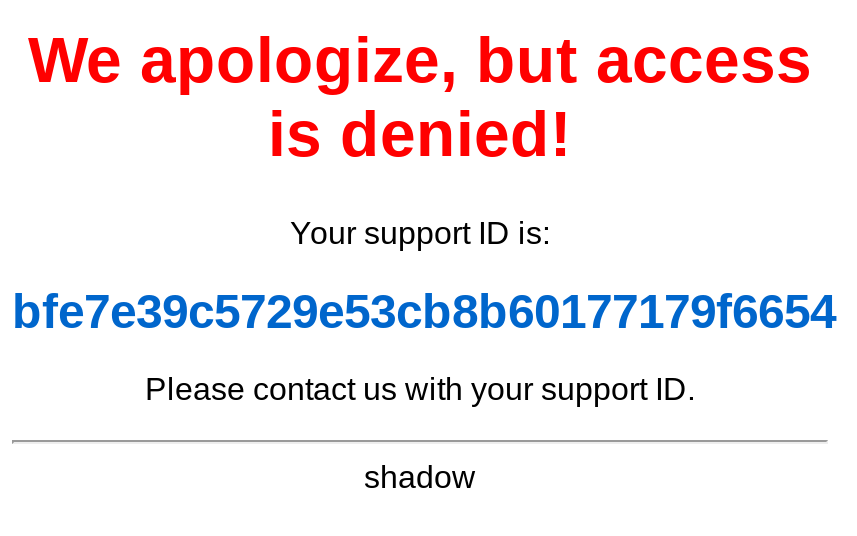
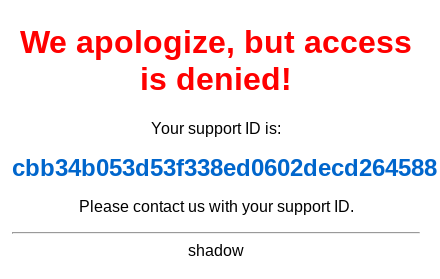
[12,284,836,338] bfe7e39c5729e53cb8b60177179f6654 -> [12,154,437,181] cbb34b053d53f338ed0602decd264588

